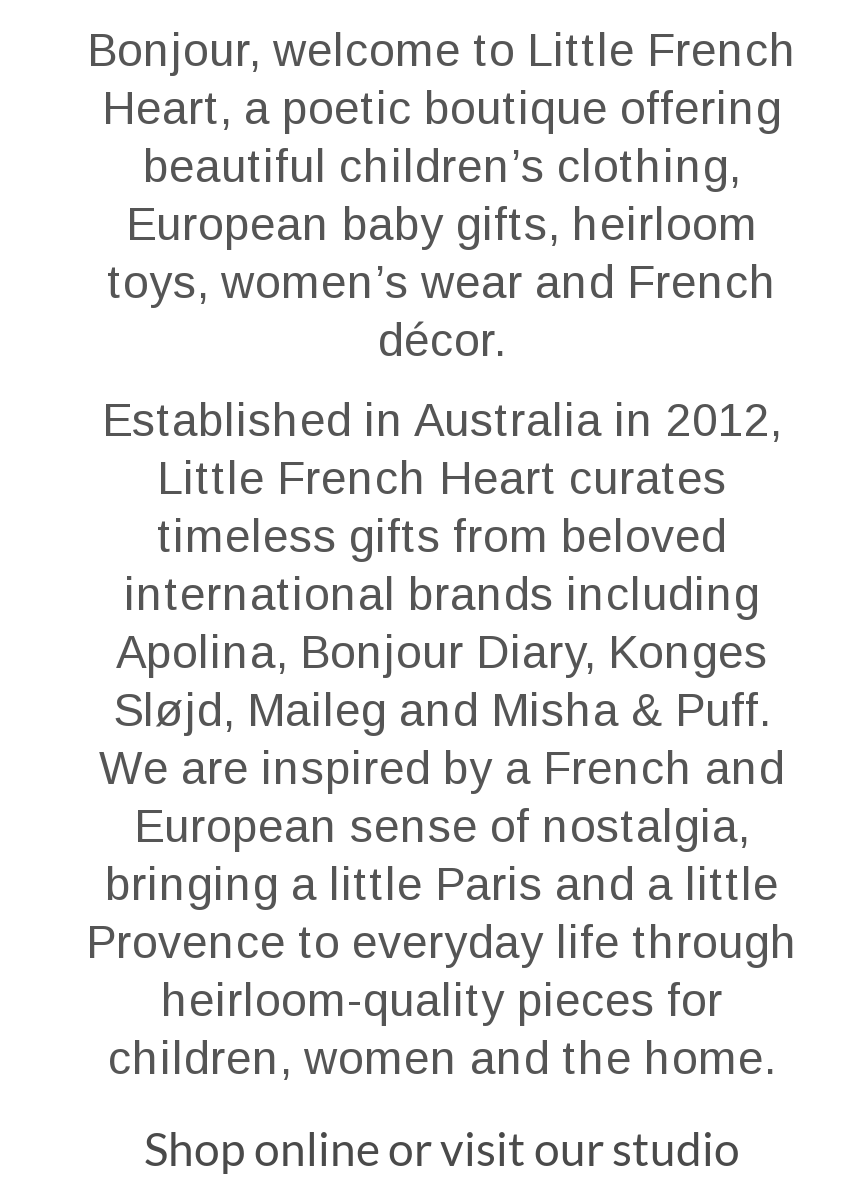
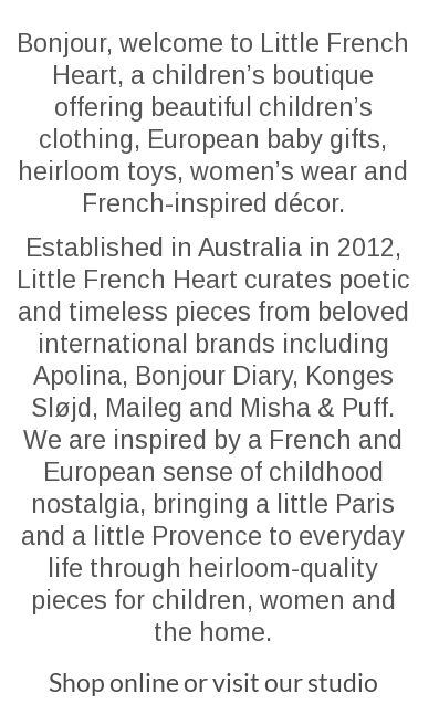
[102,82,782,366] Heart, a poetic boutique offering | beautiful children’s clothing, | European baby gifts, heirloom | toys, women’s wear and French | décor. -> [18,61,409,218] Heart, a children’s boutique | offering beautiful children’s | clothing, European baby gifts, | heirloom toys, women’s wear and | French-inspired décor.
[157,453,727,563] Little French Heart curates | timeless gifts from beloved -> [17,266,410,326] Little French Heart curates poetic | and timeless pieces from beloved
[86,801,798,1085] European sense of nostalgia, | bringing a little Paris and a little | Provence to everyday life through | heirloom-quality pieces for | children, women and the home. -> [22,458,405,647] European sense of childhood | nostalgia, bringing a little Paris | and a little Provence to everyday | life through heirloom-quality | pieces for children, women and | the home.

